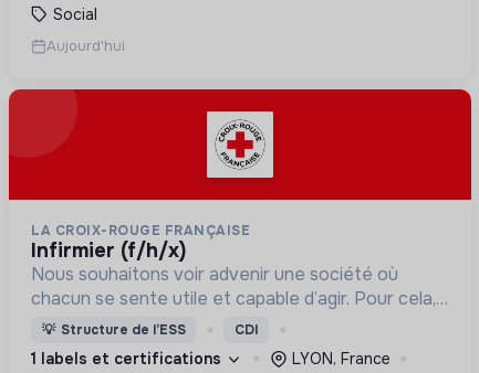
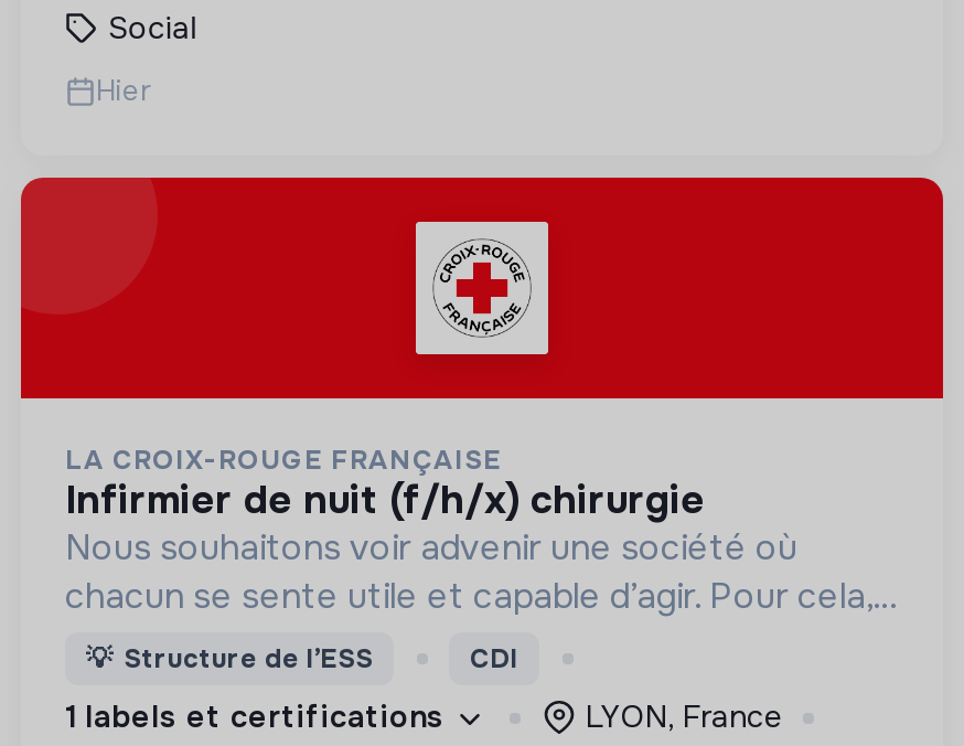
[46,36,125,55] Aujourd'hui -> [96,72,151,109] Hier
[37,238,186,262] infirmier (f/h/x) -> [76,476,705,524] infirmier de nuit (f/h/x) chirurgie

